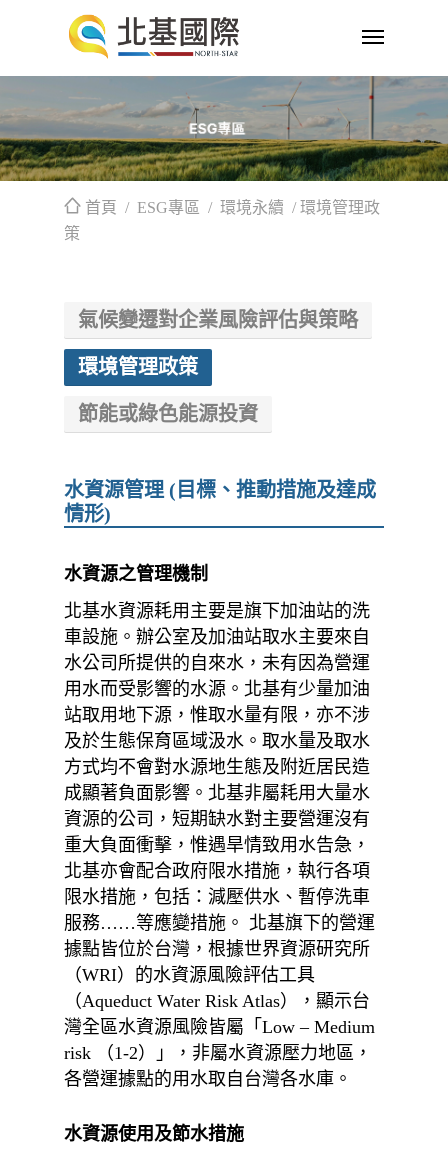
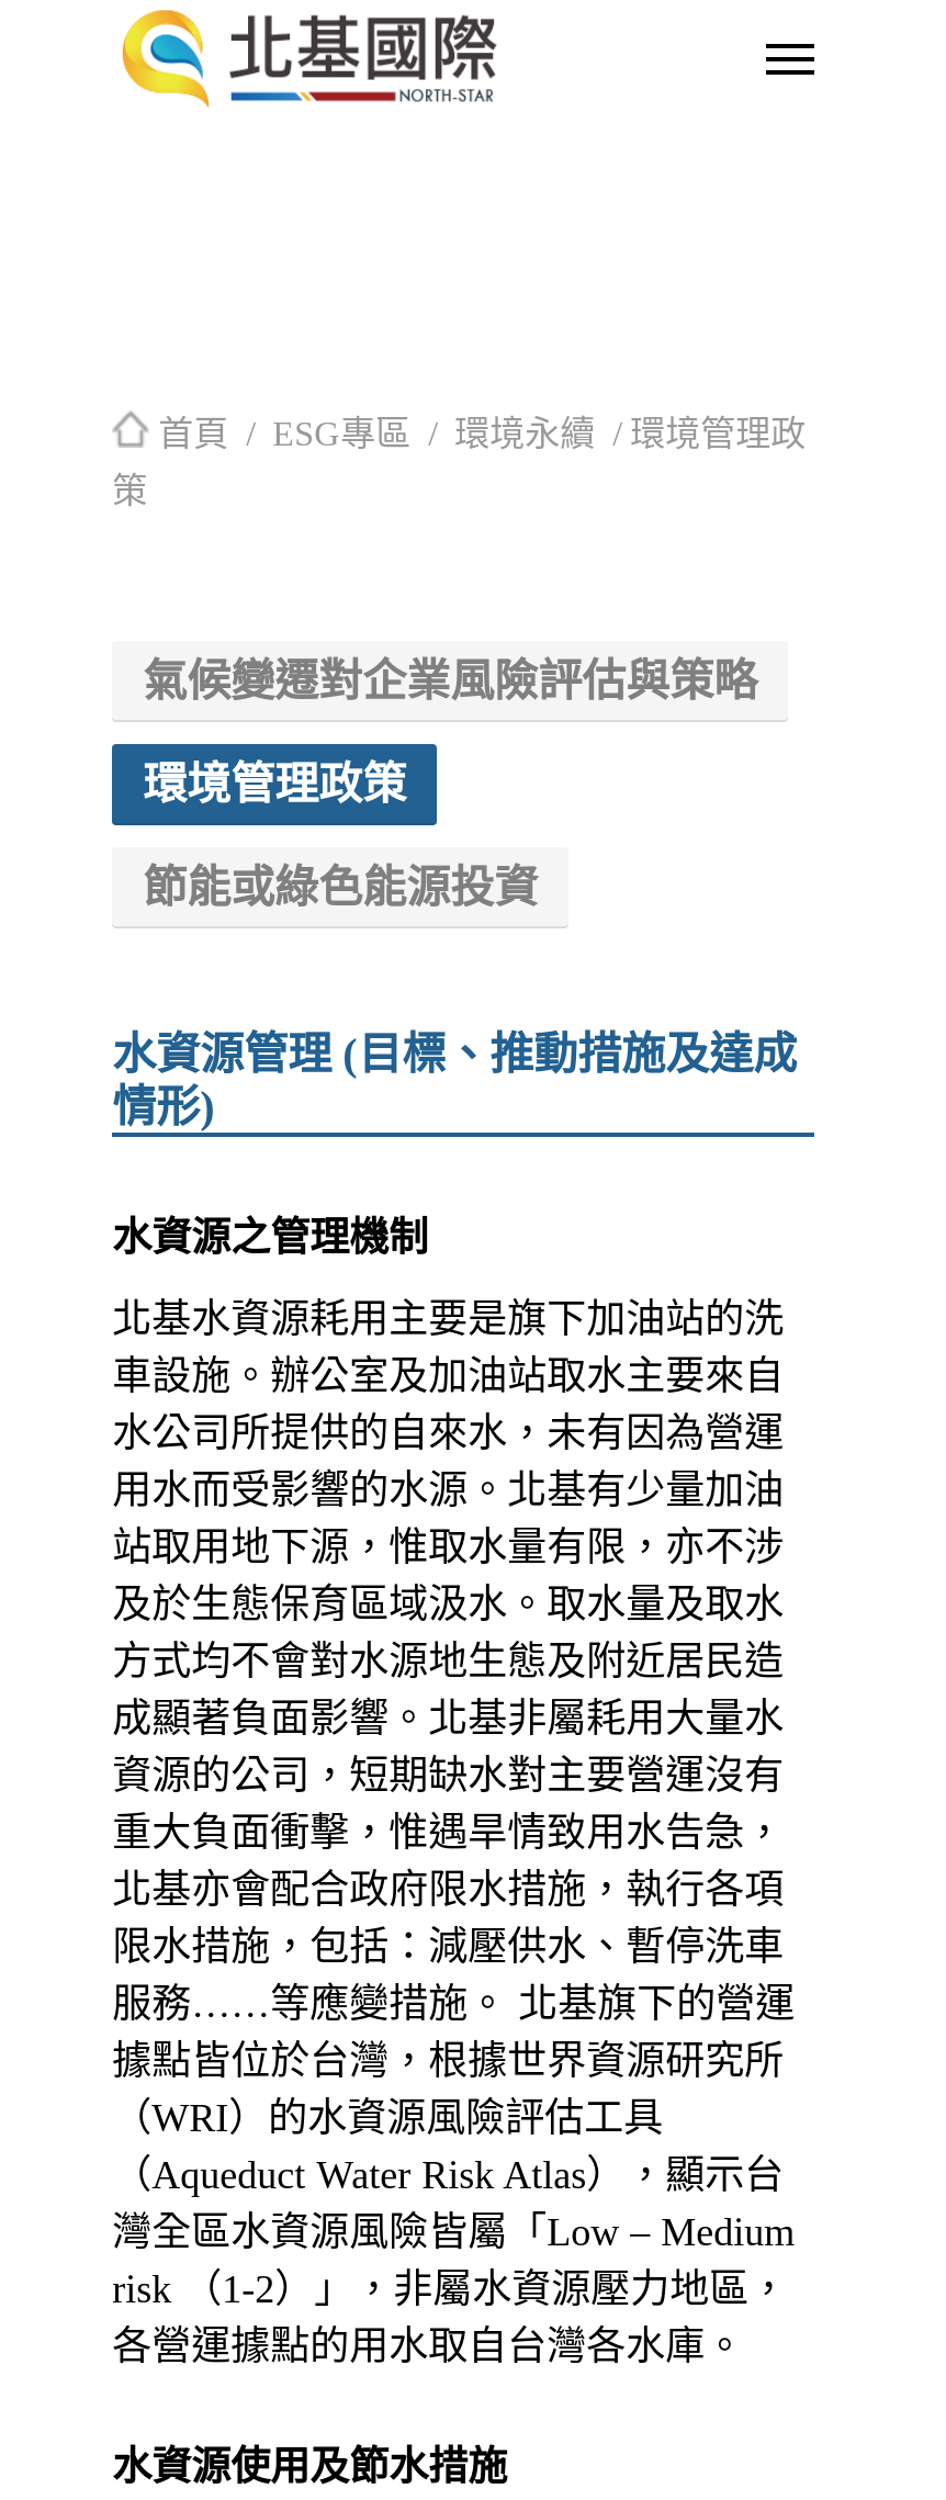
[3,75,445,182] [image] -> none

